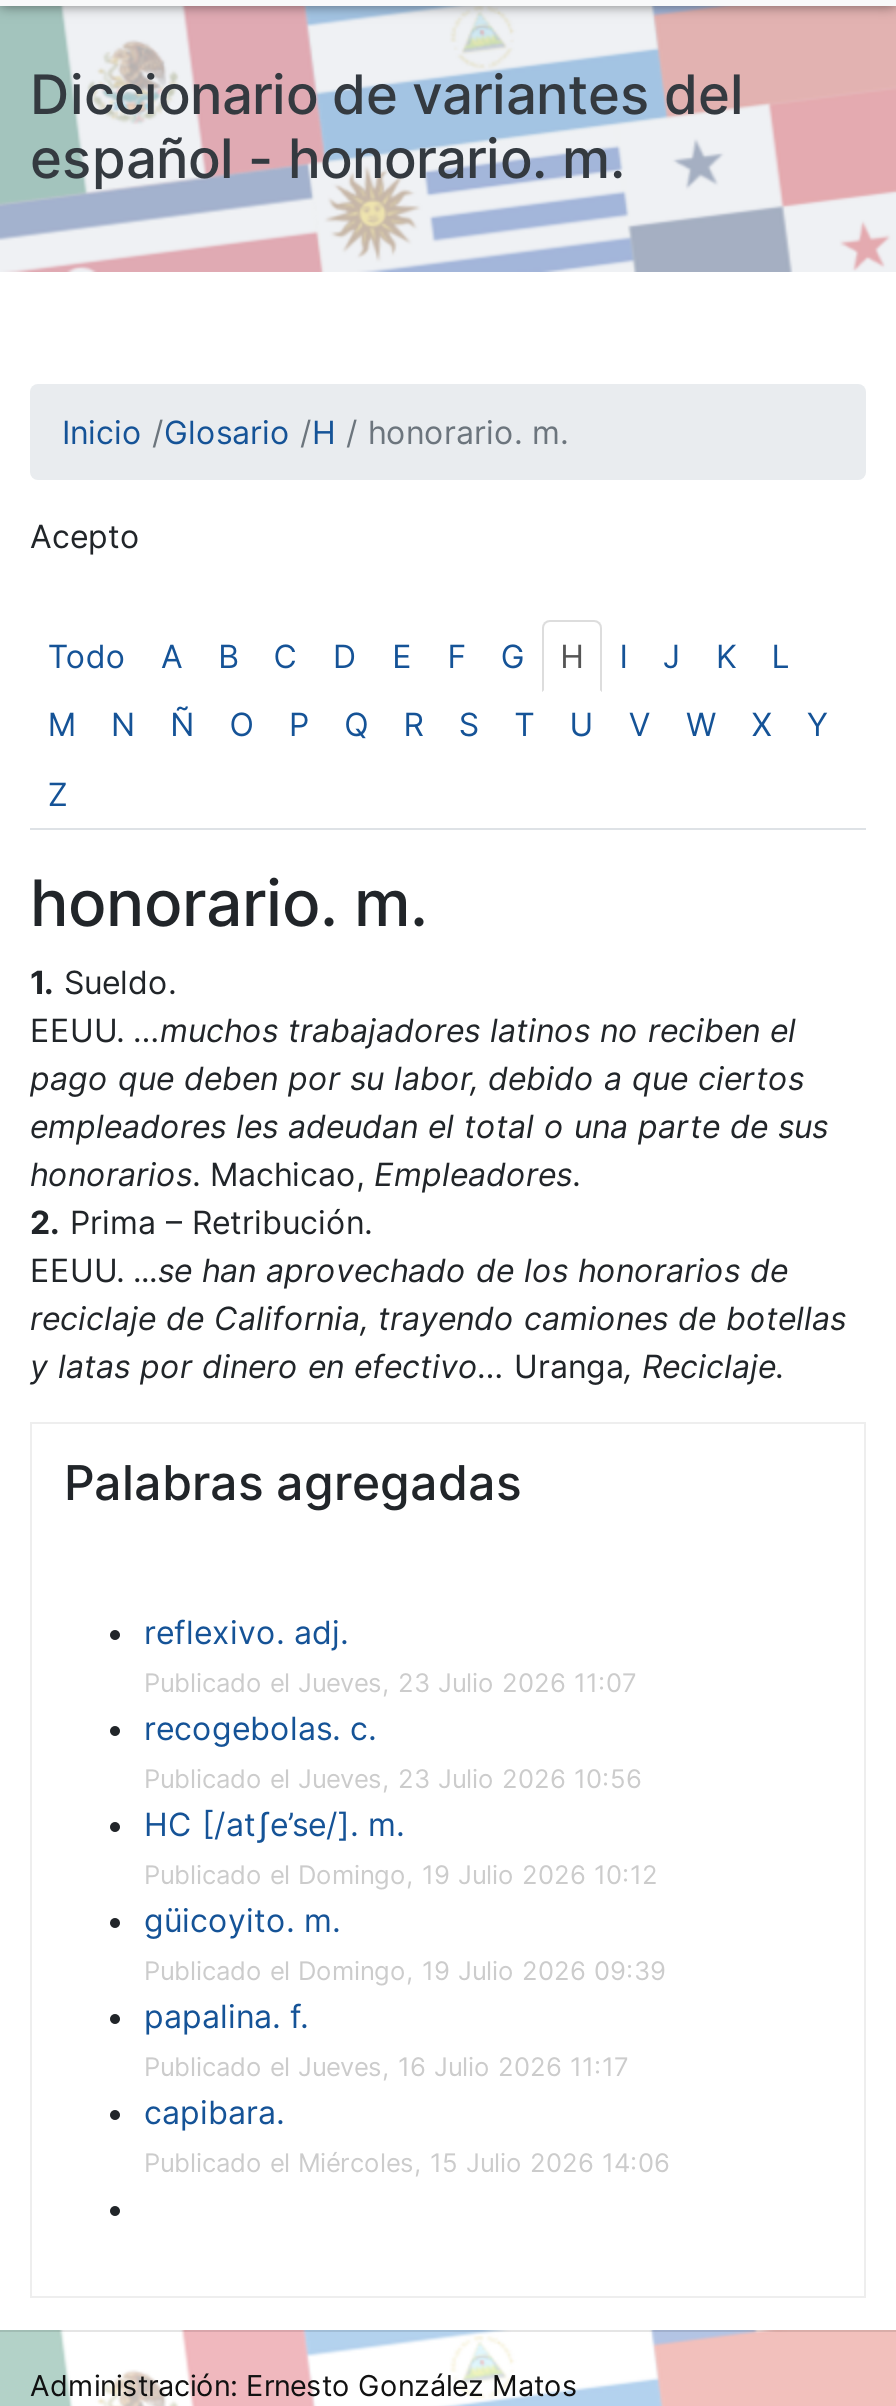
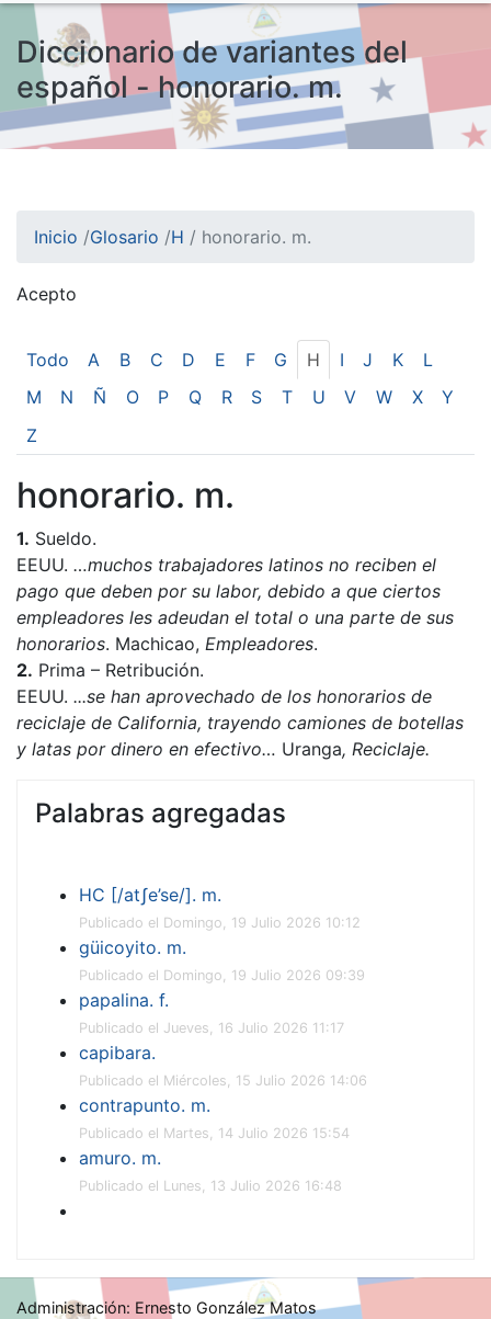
[144,1612,642,1794] reflexivo. adj. | Publicado el Jueves, 23 Julio 2026 11:07 | recogebolas. c. | Publicado el Jueves, 23 Julio 2026 10:56 -> none
moved [144,1804,670,2178] -> [79,884,367,1089]: HC [/atʃe’se/]. m. | Publicado el Domingo, 19 Julio 2026 10:12 | güicoyito. m. | Publicado el Domingo, 19 Julio 2026 09:39 | papalina. f. | Publicado el Jueves, 16 Julio 2026 11:17 | capibara. | Publicado el Miércoles, 15 Julio 2026 14:06
none -> [79,1094,350,1194] contrapunto. m. | Publicado el Martes, 14 Julio 2026 15:54 | amuro. m. | Publicado el Lunes, 13 Julio 2026 16:48

